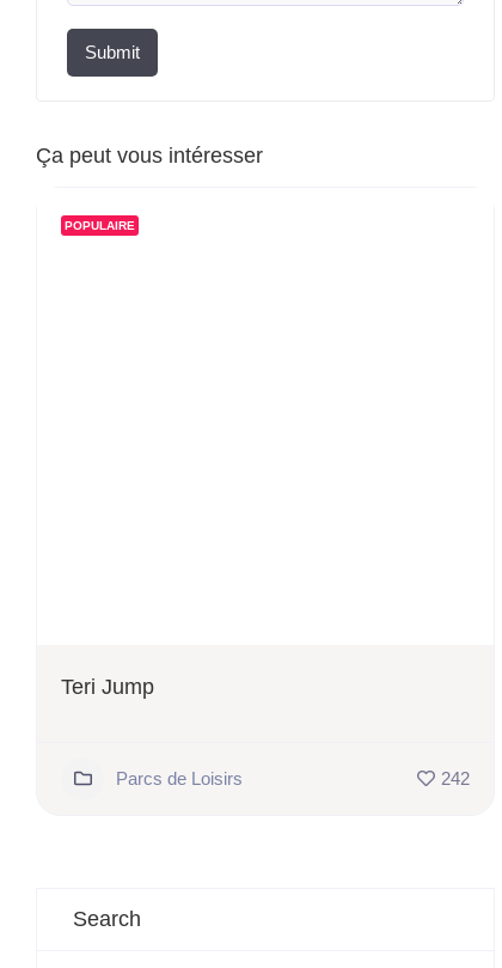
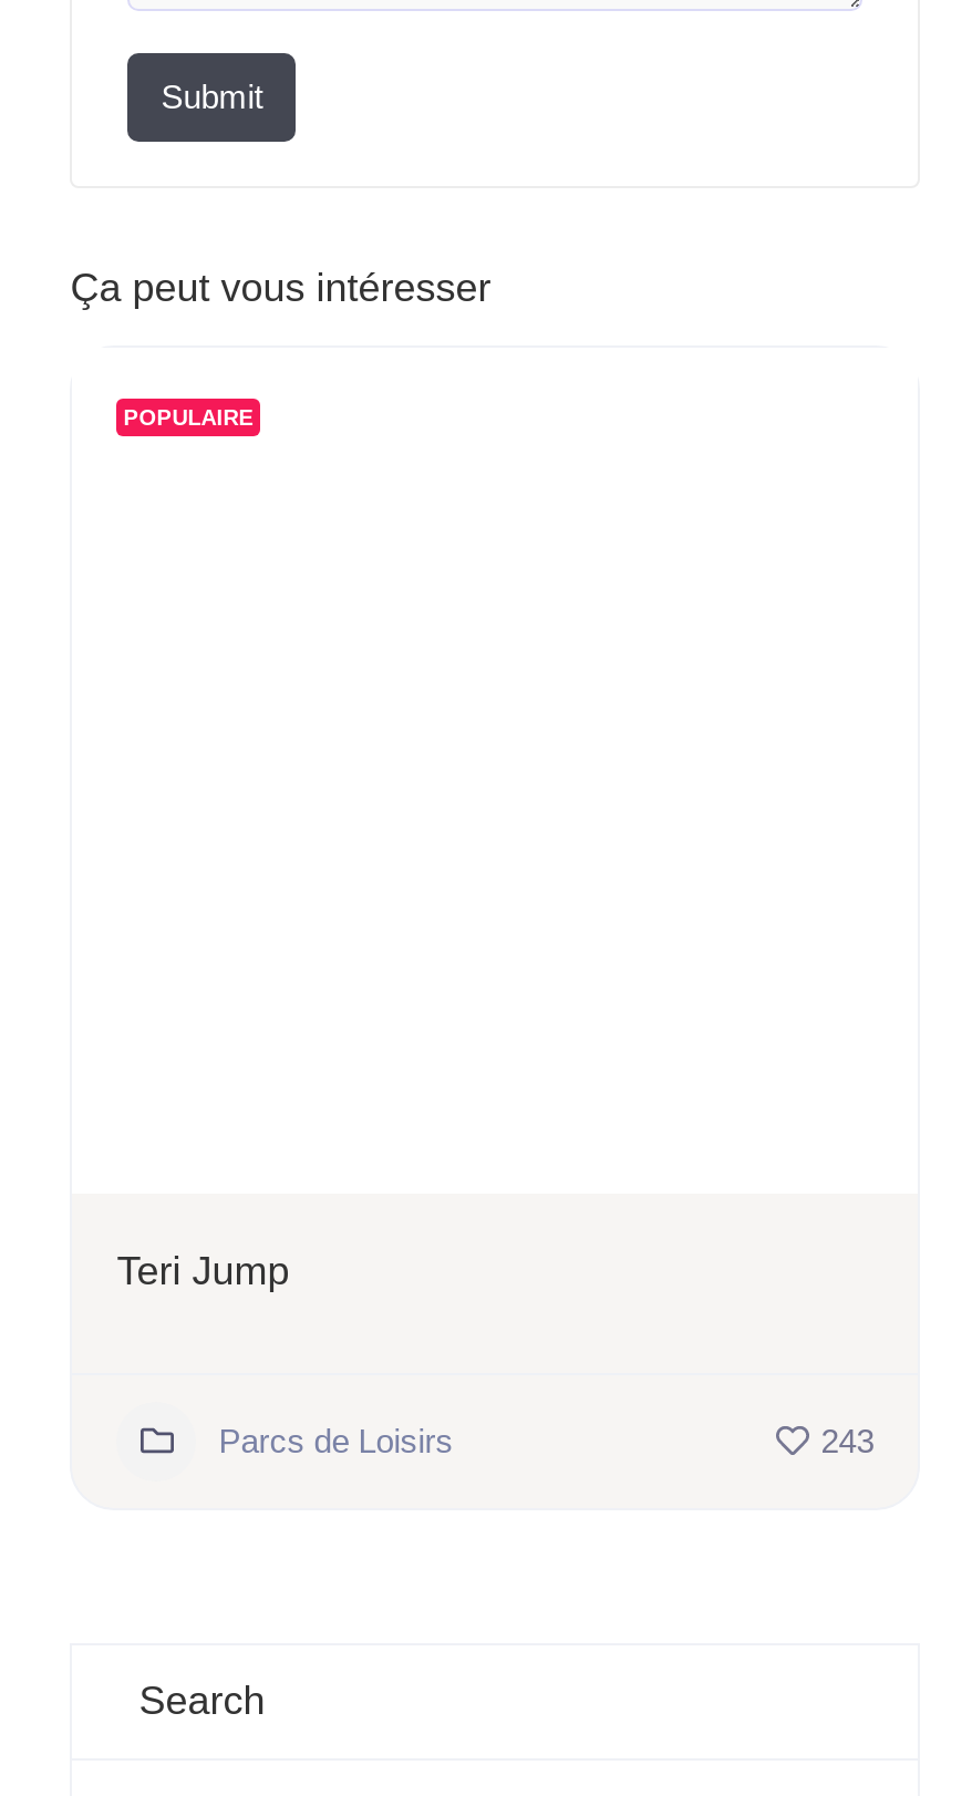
[441,769,470,789] 242 -> [821,1422,874,1460] 243

